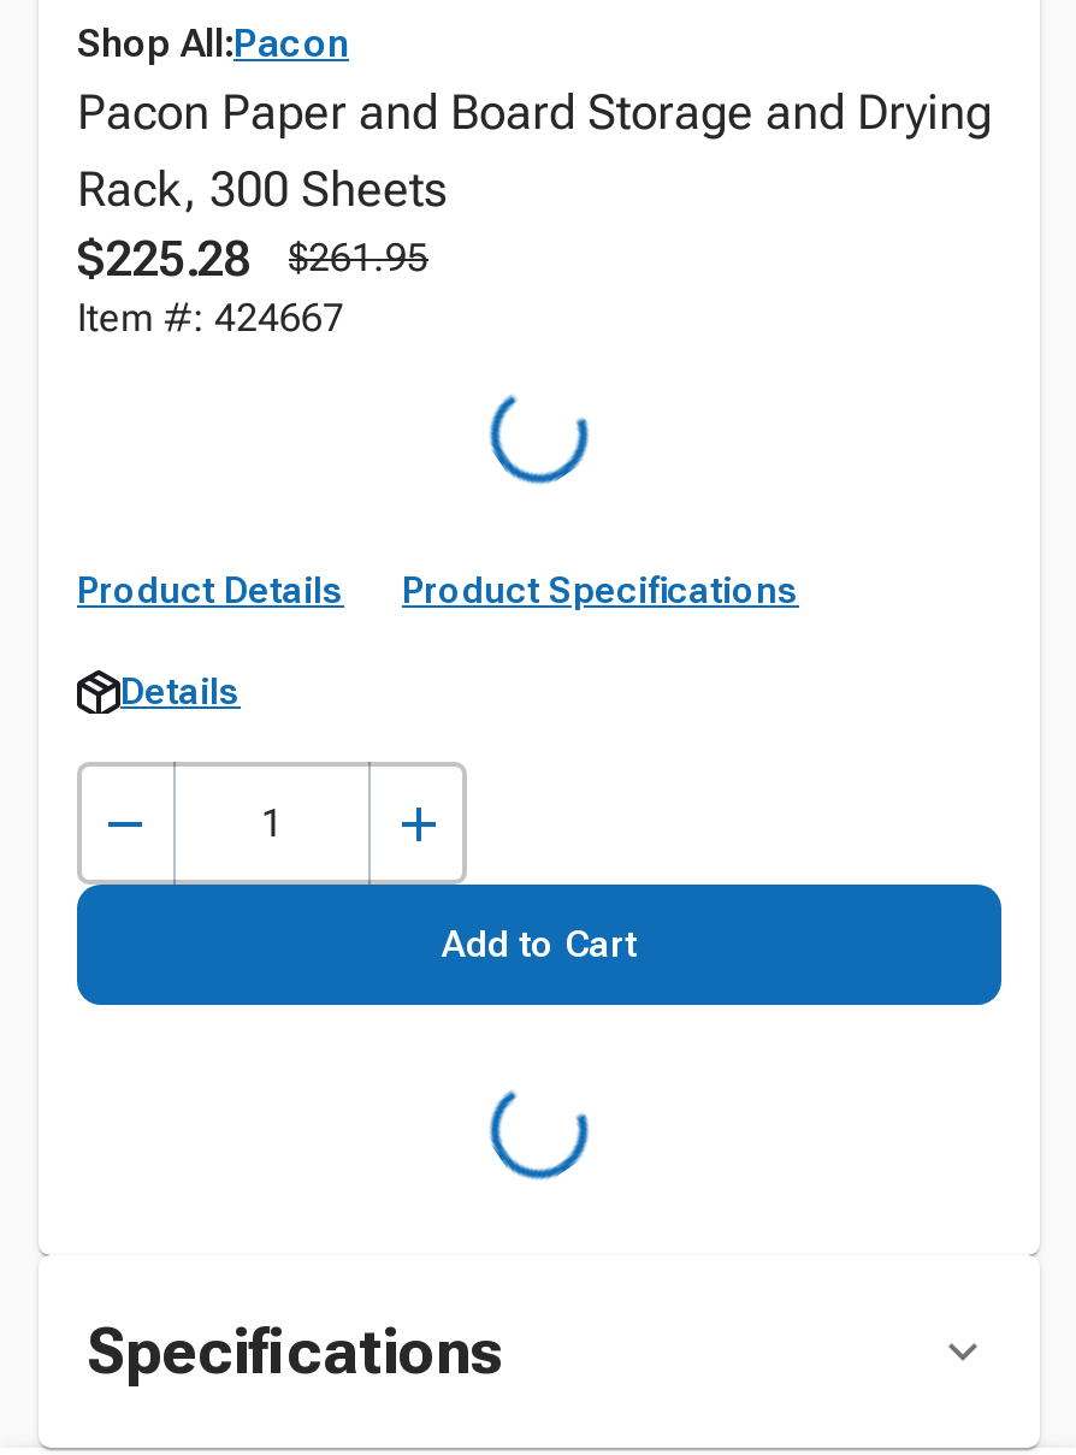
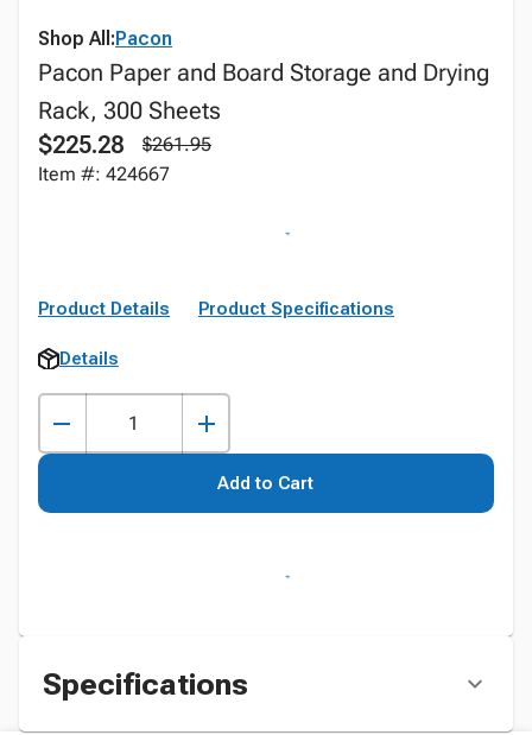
[489,394,590,485] [image] -> none
[489,1089,590,1181] [image] -> none

